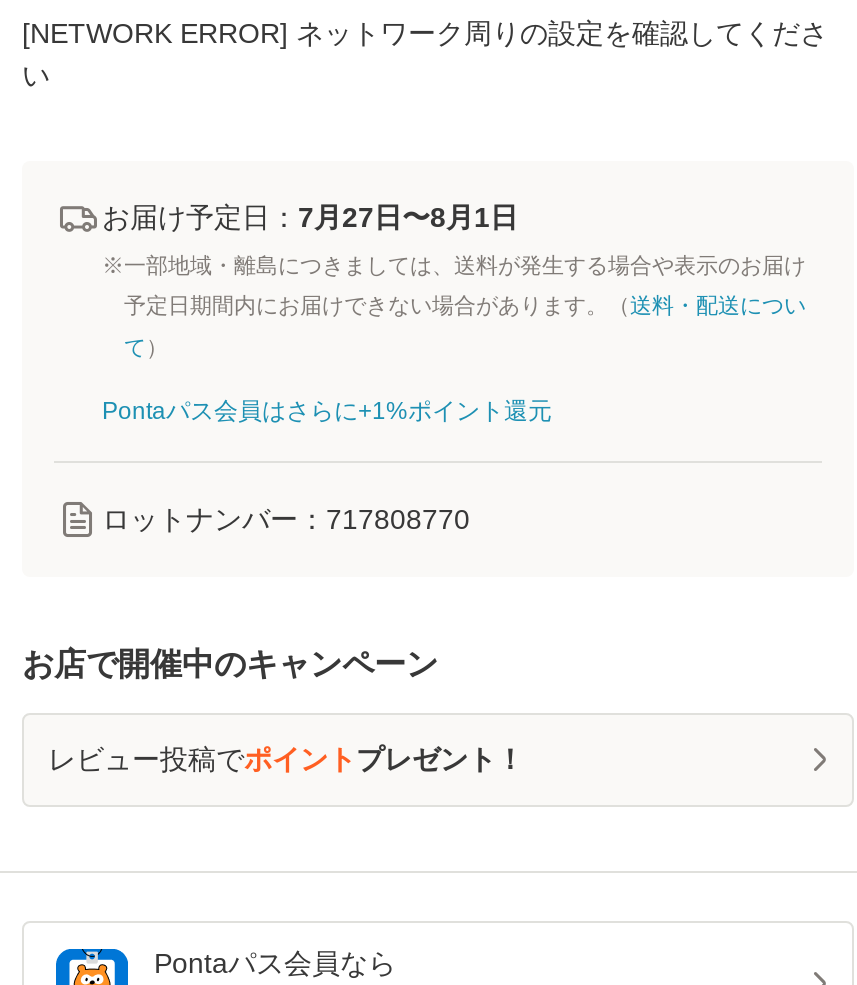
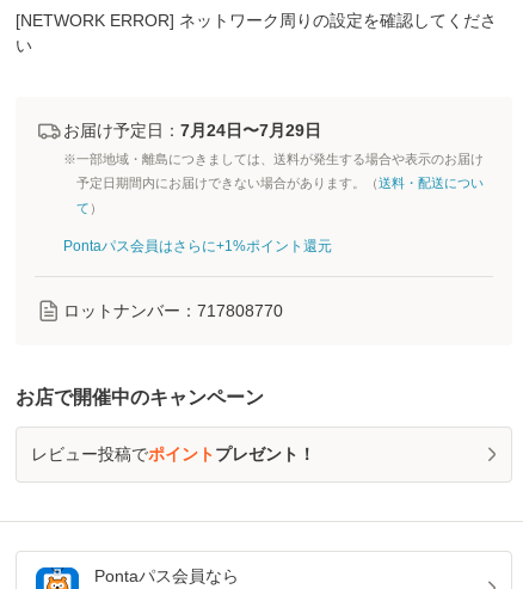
[102,200,518,232] お届け予定日：7月27日〜8月1日 -> [63,120,321,139] お届け予定日：7月24日〜7月29日

